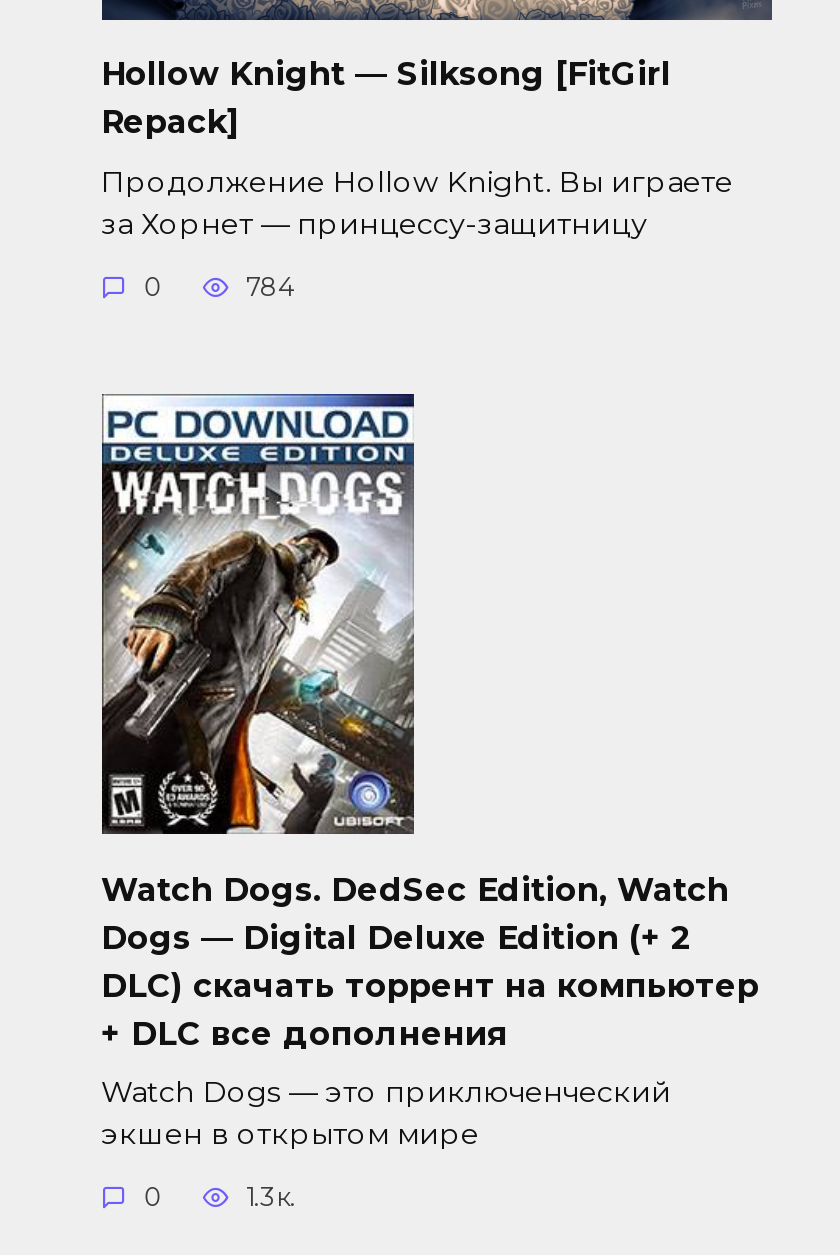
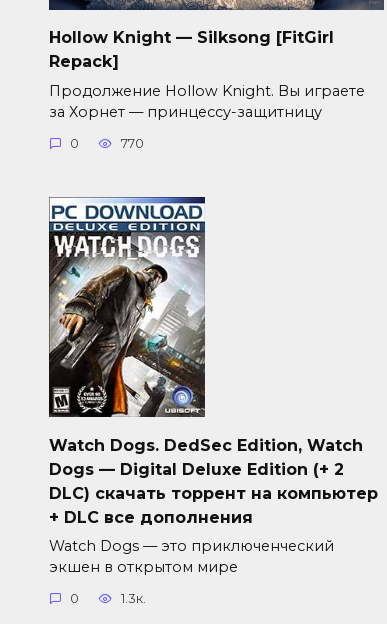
[246,273,294,303] 784 -> [121,136,144,151] 770

